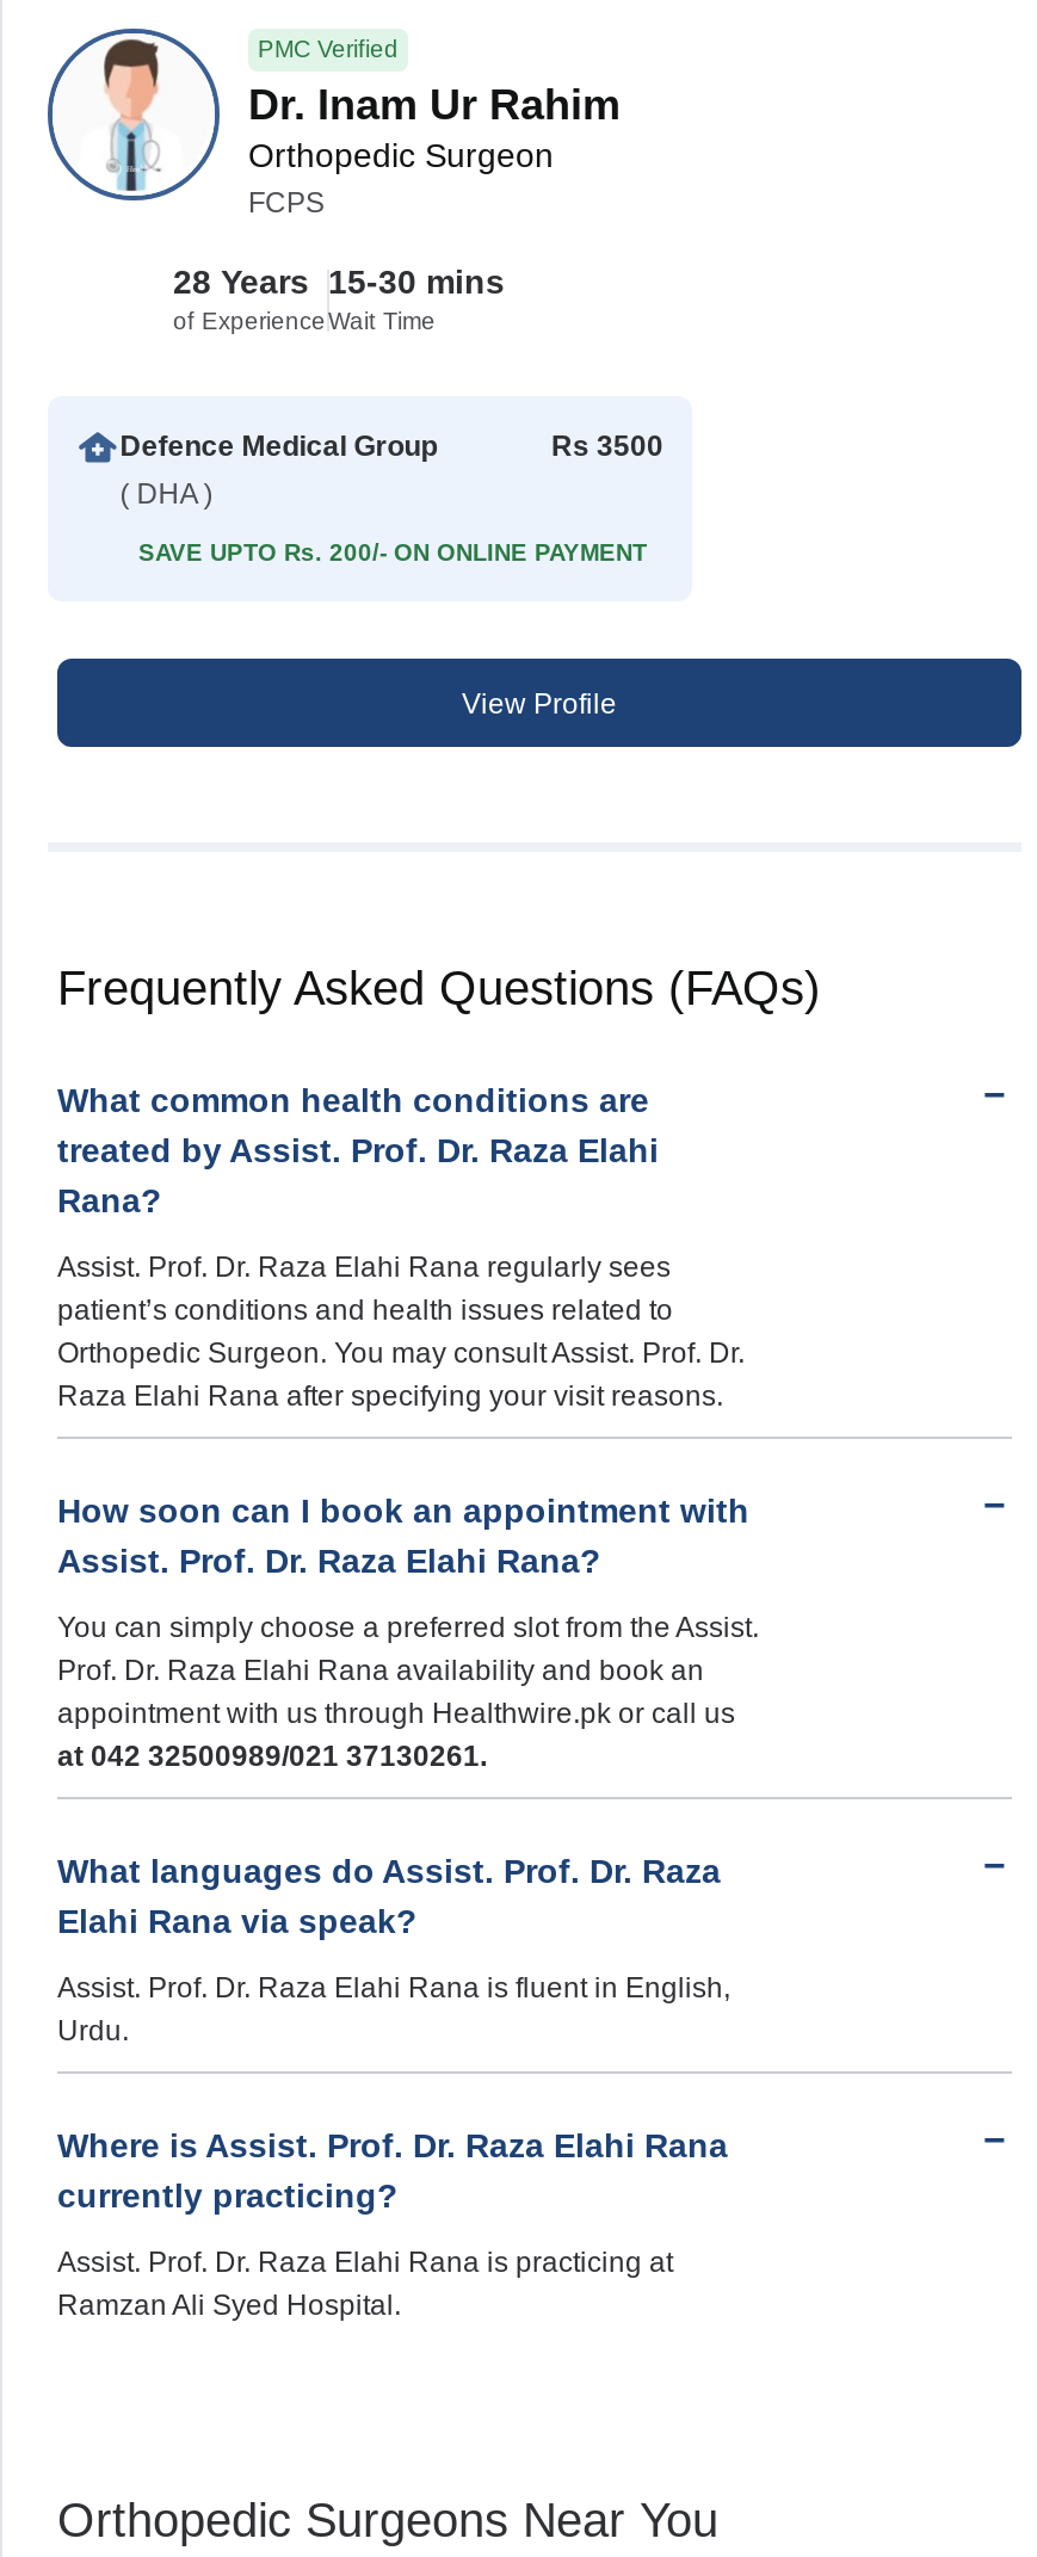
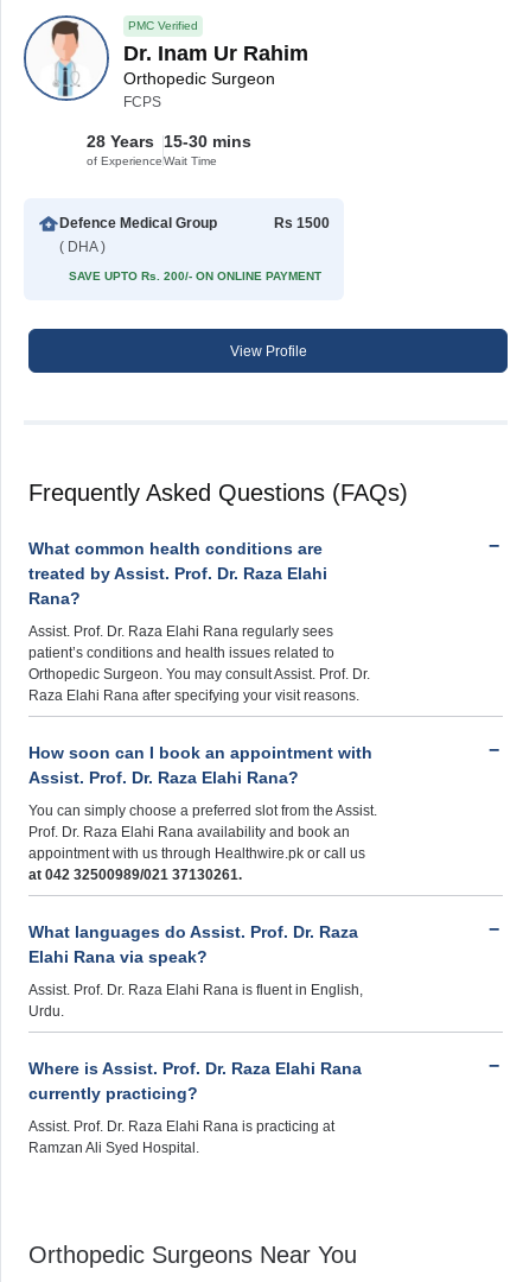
[551,430,663,463] Rs 3500 -> [274,215,330,232] Rs 1500

